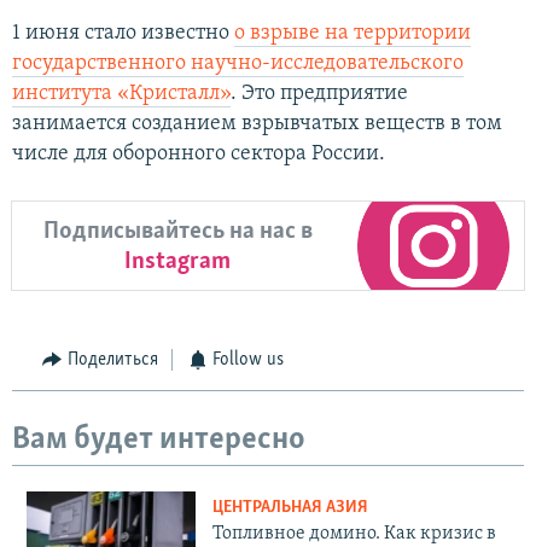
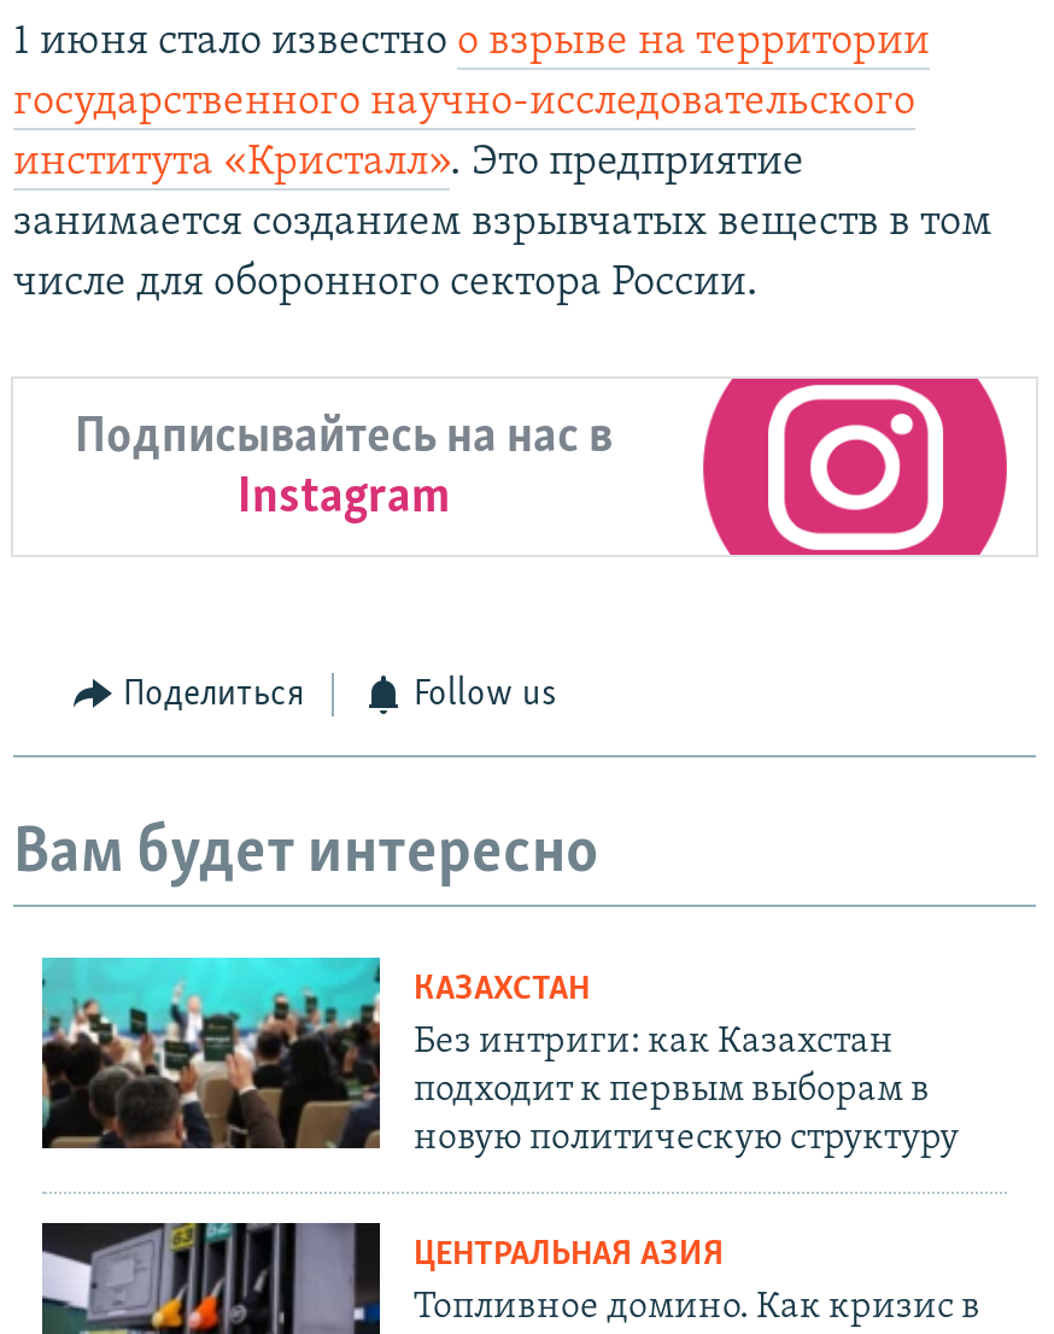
none -> [40,955,959,1159] [image] | КАЗАХСТАН | Без интриги: как Казахстан | подходит к первым выборам в | новую политическую структуру

